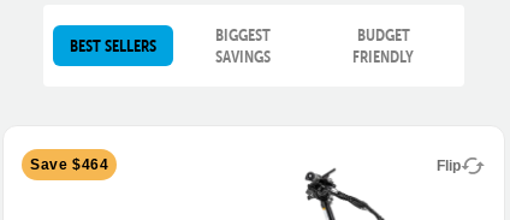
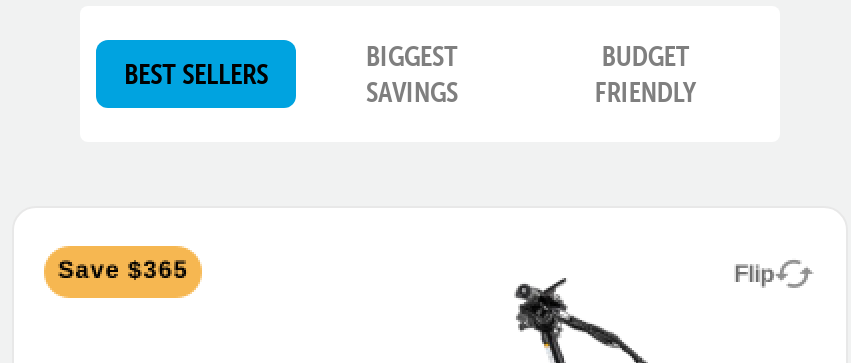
[30,156,109,173] Save $464 -> [58,257,189,285] Save $365

